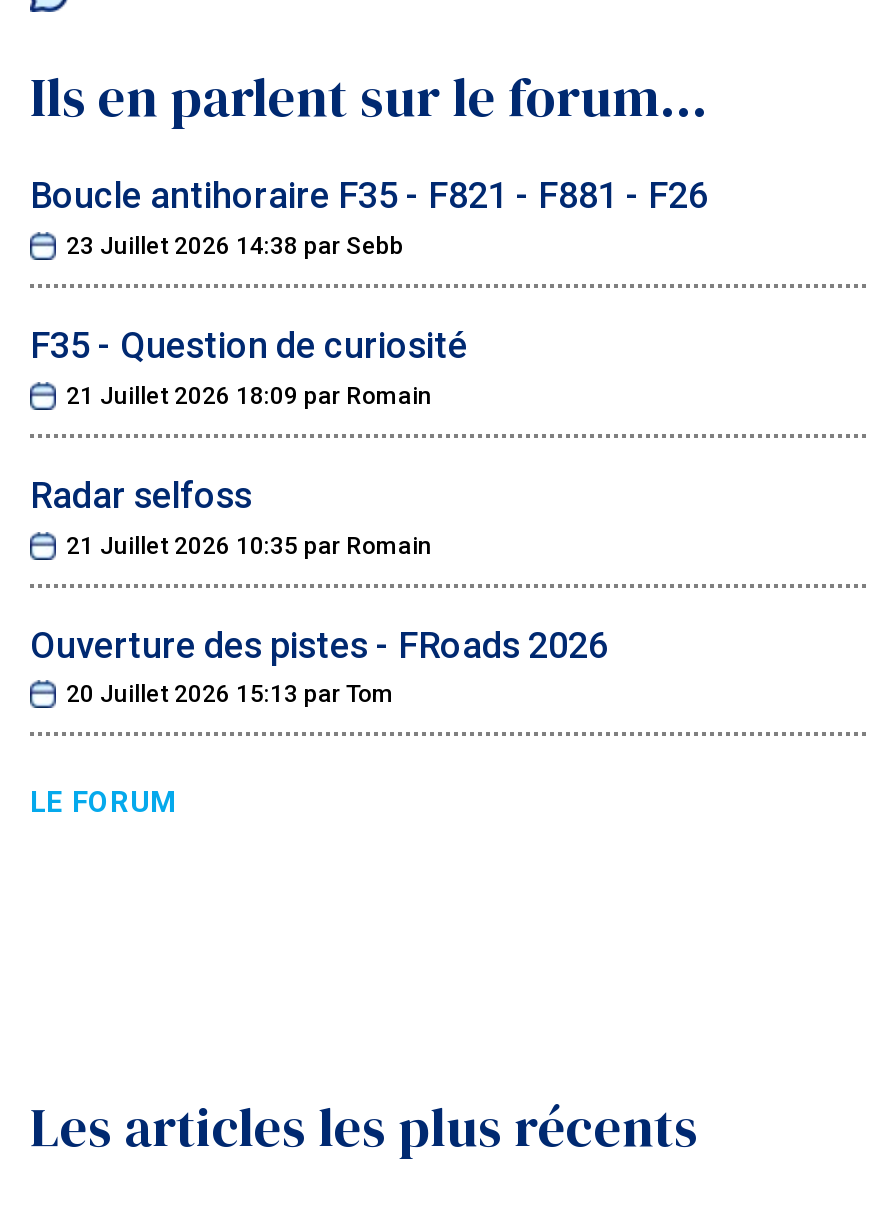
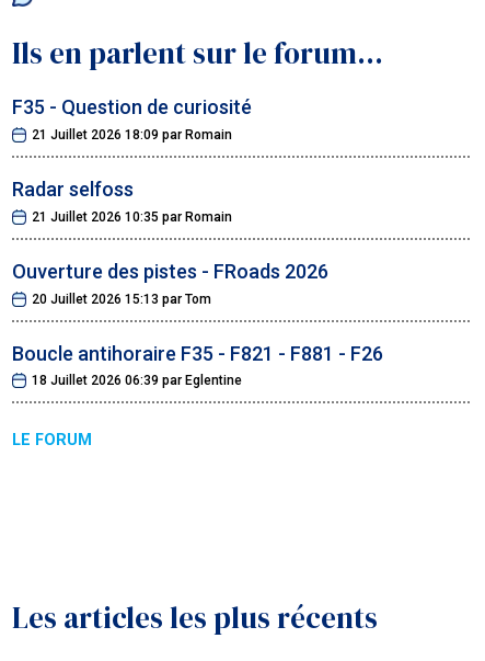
moved [30,174,708,216] -> [12,341,383,364]: Boucle antihoraire F35 - F821 - F881 - F26
[66,232,404,260] 23 Juillet 2026 14:38 par Sebb -> none
moved [30,324,608,709] -> [12,95,328,306]: F35 - Question de curiosité | 21 Juillet 2026 18:09 par Romain | Radar selfoss | 21 Juillet 2026 10:35 par Romain | Ouverture des pistes - FRoads 2026 | 20 Juillet 2026 15:13 par Tom
none -> [32,373,242,388] 18 Juillet 2026 06:39 par Eglentine

